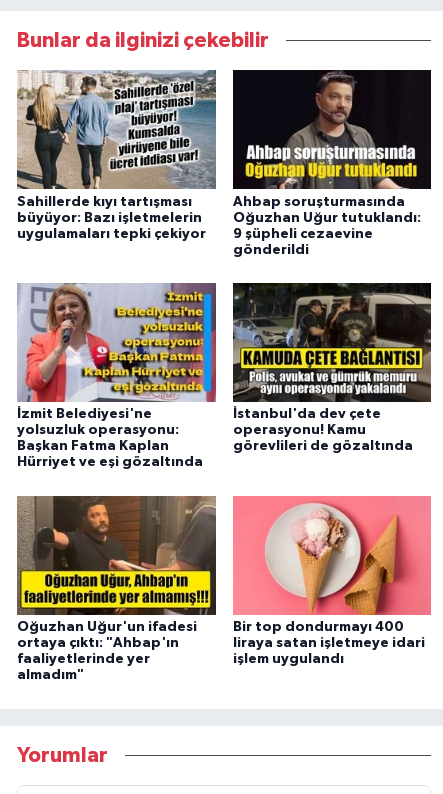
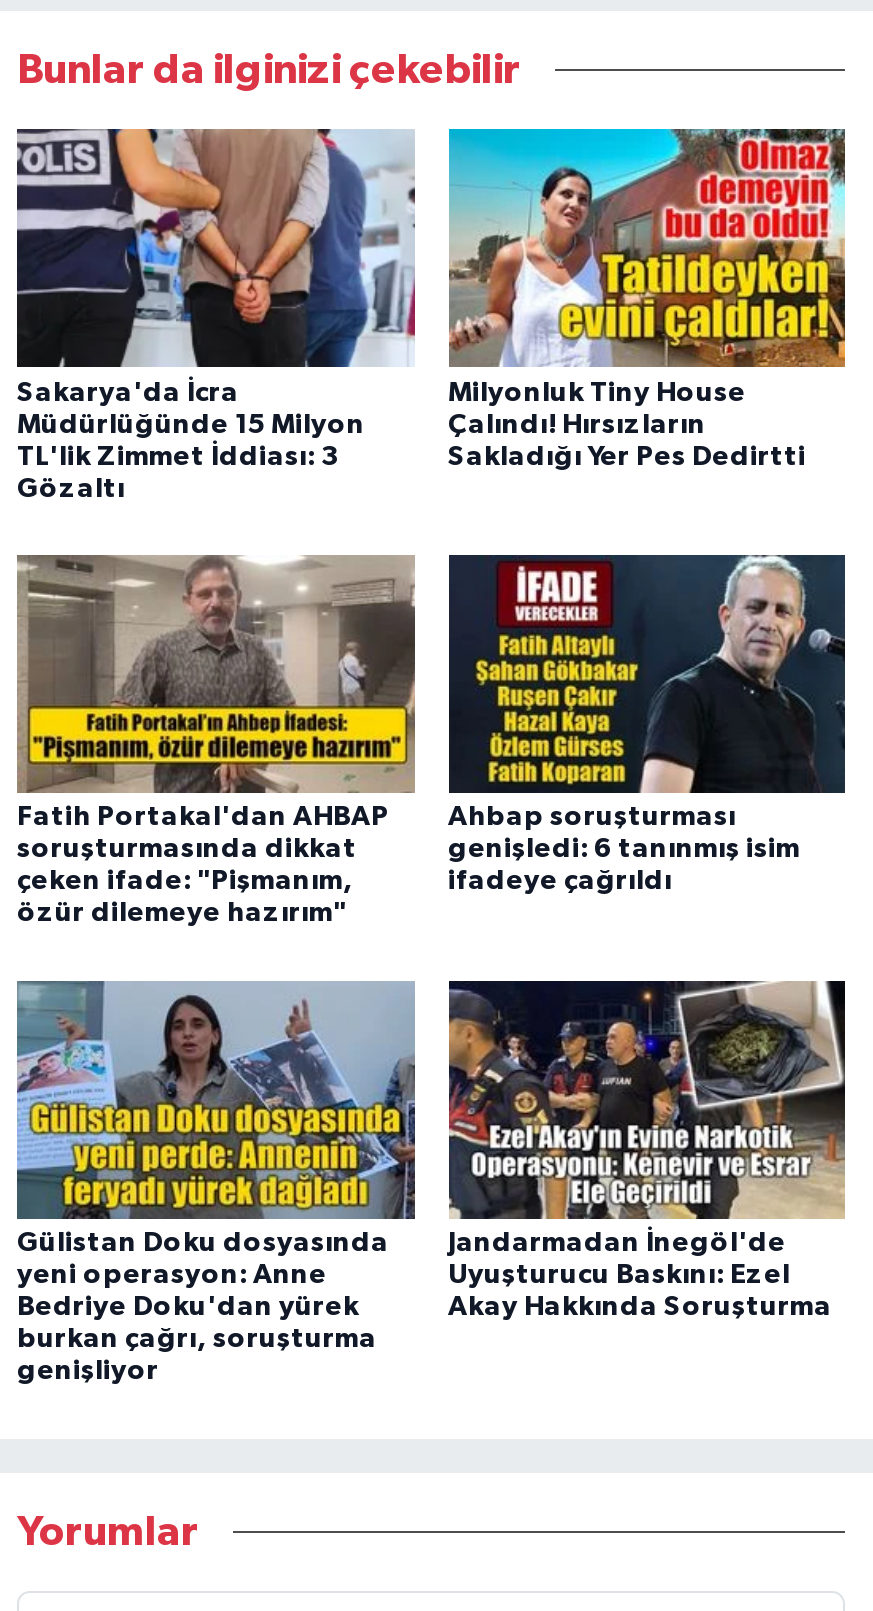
[17,70,217,240] [image] | Sahillerde kıyı tartışması | büyüyor: Bazı işletmelerin | uygulamaları tepki çekiyor -> [15,127,417,502] [image] | Sakarya'da İcra | Müdürlüğünde 15 Milyon | TL'lik Zimmet İddiası: 3 | Gözaltı
[232,69,432,256] [image] | Ahbap soruşturmasında | Oğuzhan Uğur tutuklandı: | 9 şüpheli cezaevine | gönderildi -> [447,127,847,470] [image] | Milyonluk Tiny House | Çalındı! Hırsızların | Sakladığı Yer Pes Dedirtti
[17,283,216,469] [image] | İzmit Belediyesi'ne | yolsuzluk operasyonu: | Başkan Fatma Kaplan | Hürriyet ve eşi gözaltında -> [17,555,415,928] [image] | Fatih Portakal'dan AHBAP | soruşturmasında dikkat | çeken ifade: "Pişmanım, | özür dilemeye hazırım"
[232,282,432,453] [image] | İstanbul'da dev çete | operasyonu! Kamu | görevlileri de gözaltında -> [448,553,847,896] [image] | Ahbap soruşturması | genişledi: 6 tanınmış isim | ifadeye çağrıldı
[16,495,216,682] [image] | Oğuzhan Uğur'un ifadesi | ortaya çıktı: "Ahbap'ın | faaliyetlerinde yer | almadım" -> [15,979,417,1385] [image] | Gülistan Doku dosyasında | yeni operasyon: Anne | Bedriye Doku'dan yürek | burkan çağrı, soruşturma | genişliyor
[232,495,431,666] [image] | Bir top dondurmayı 400 | liraya satan işletmeye idari | işlem uygulandı -> [447,979,847,1321] [image] | Jandarmadan İnegöl'de | Uyuşturucu Baskını: Ezel | Akay Hakkında Soruşturma

